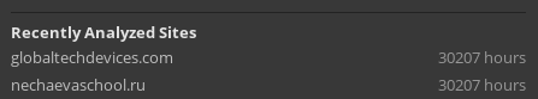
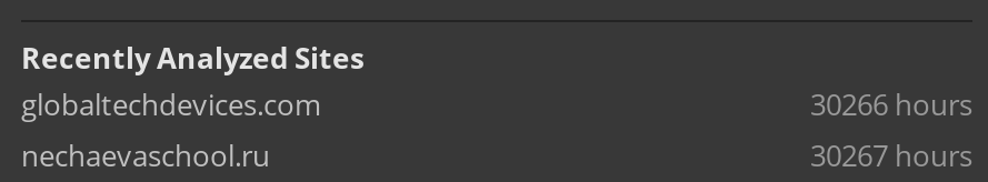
[438,46,526,68] 30207 hours -> [810,83,972,123] 30266 hours
[438,73,526,95] 30207 hours -> [810,135,972,174] 30267 hours

